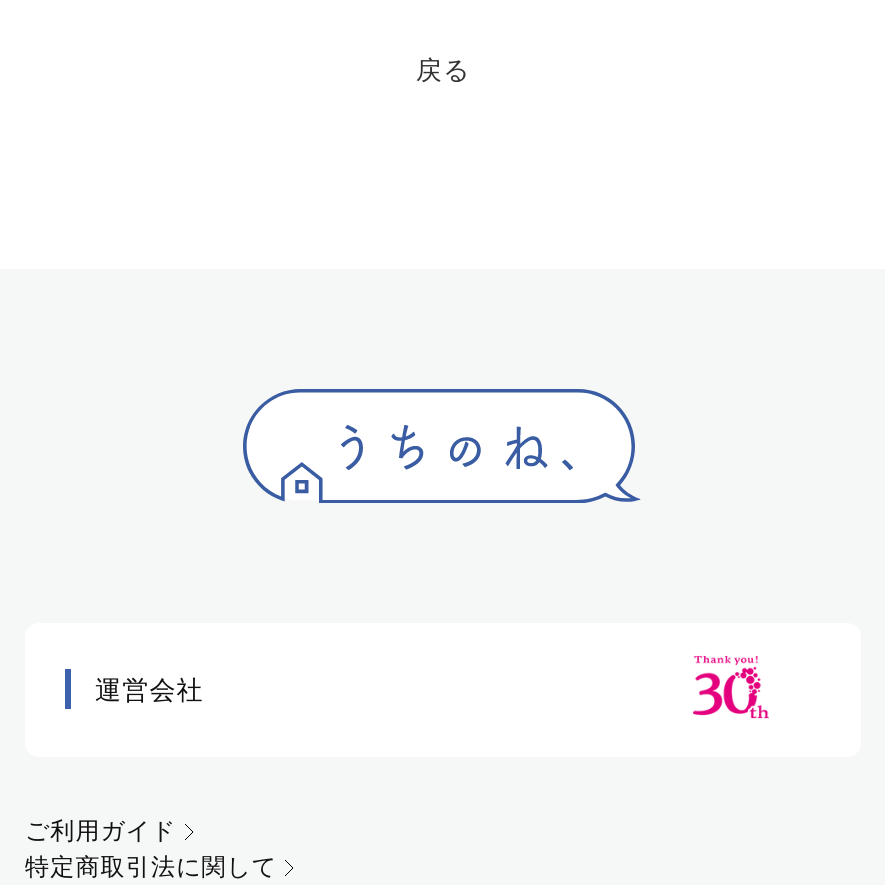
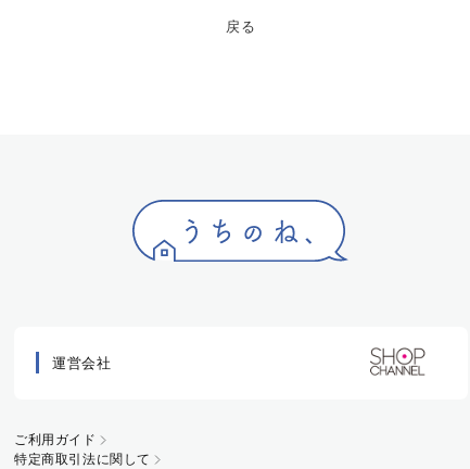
[681,653,783,721] [image] -> [369,344,427,379] [image]

